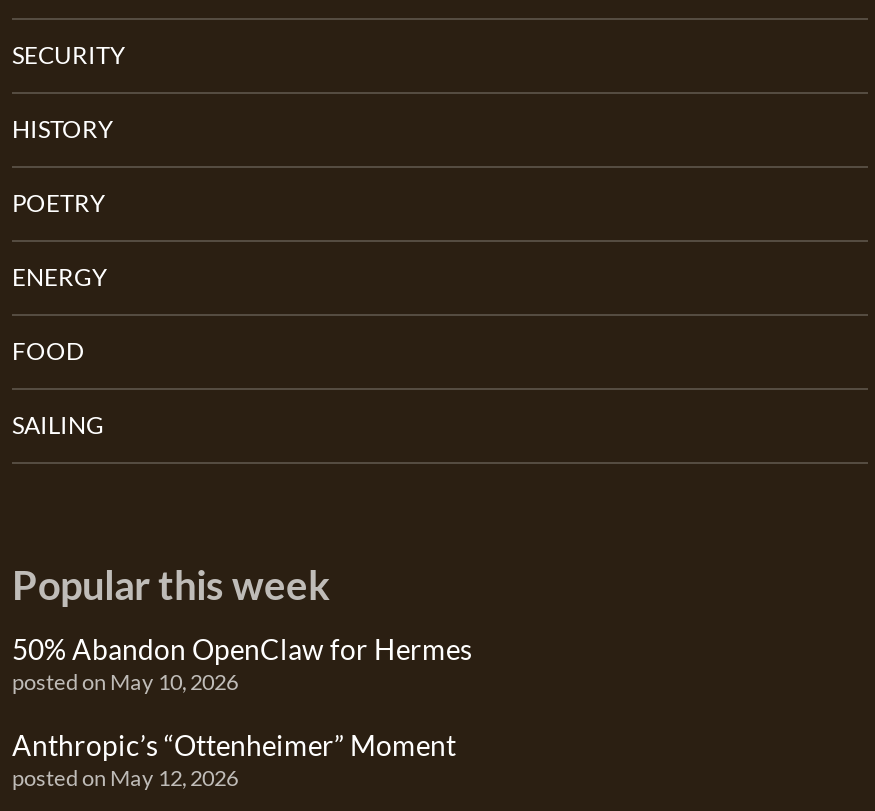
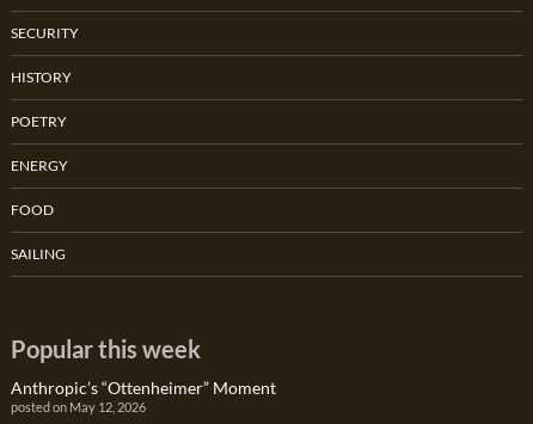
[12,633,472,695] 50% Abandon OpenClaw for Hermes | posted on May 10, 2026 -> none

